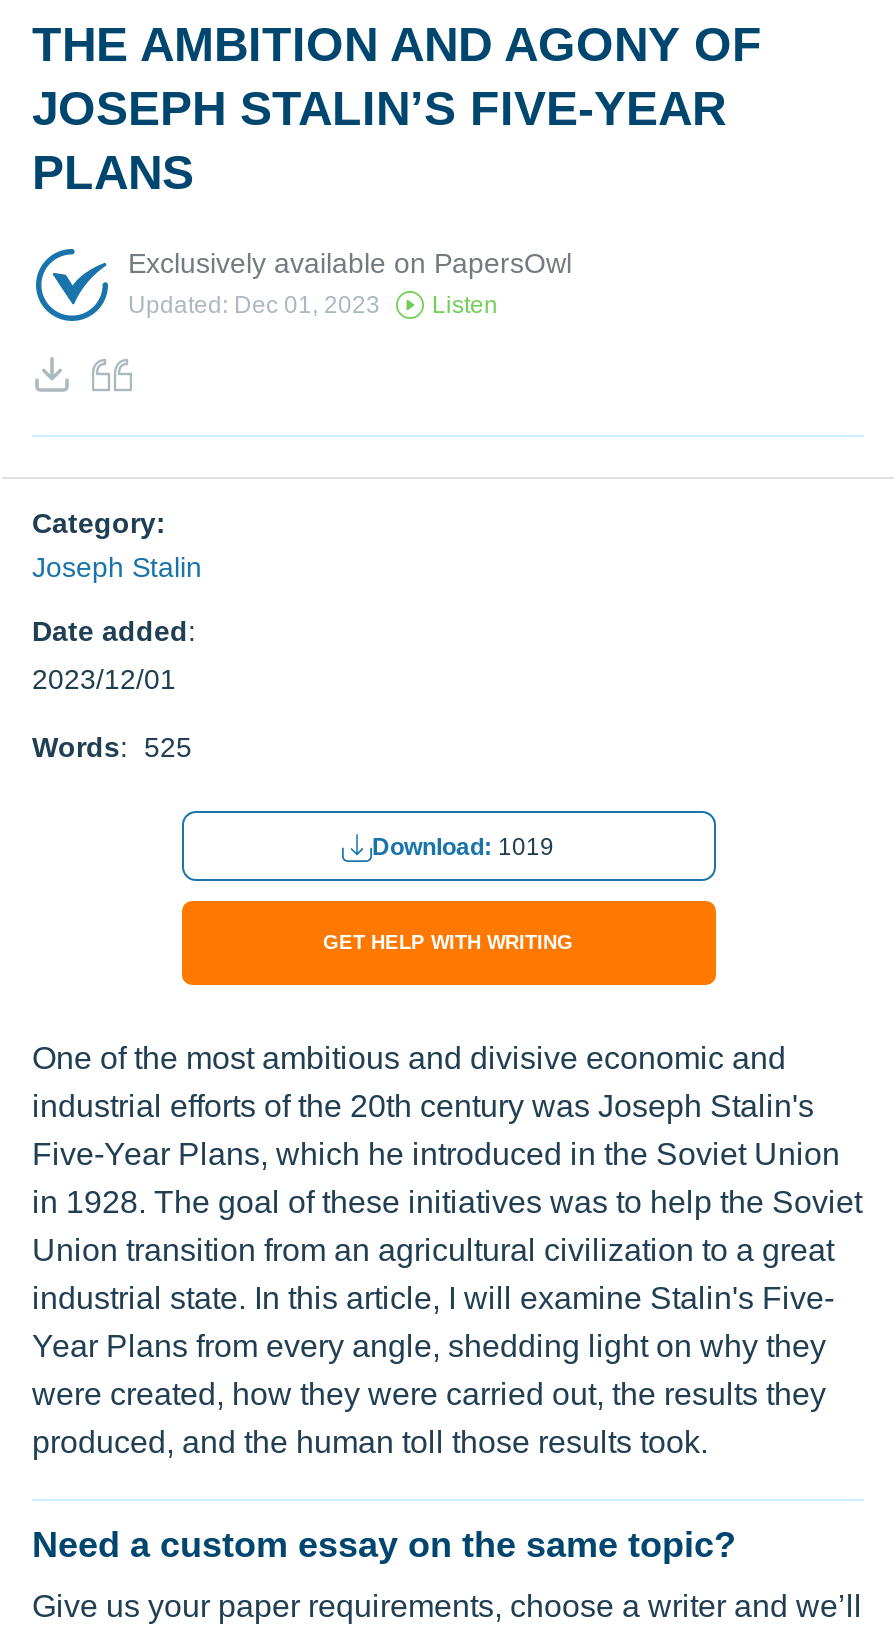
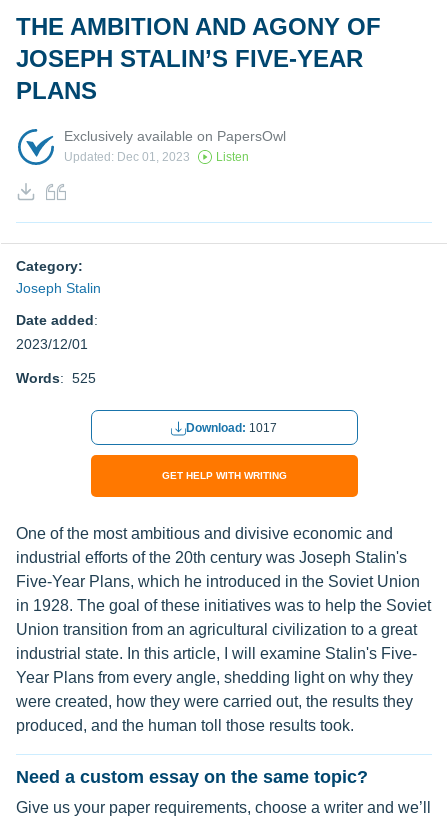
[372,834,554,862] Download: 1019 -> [186,421,277,435] Download: 1017

